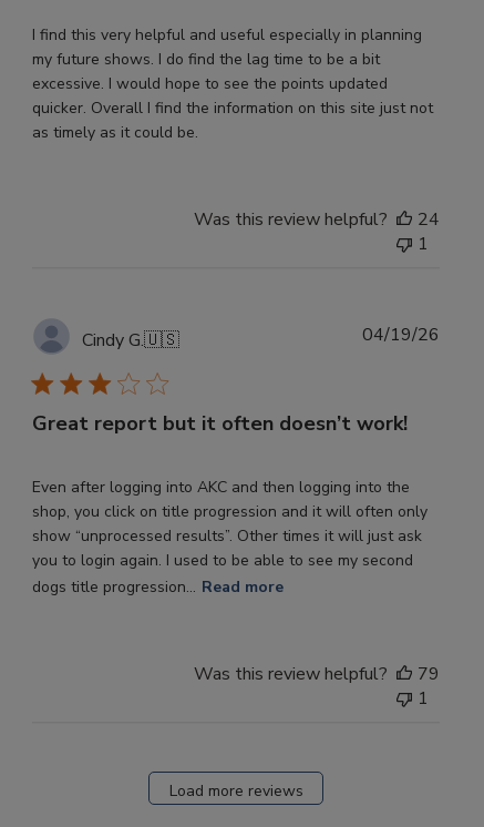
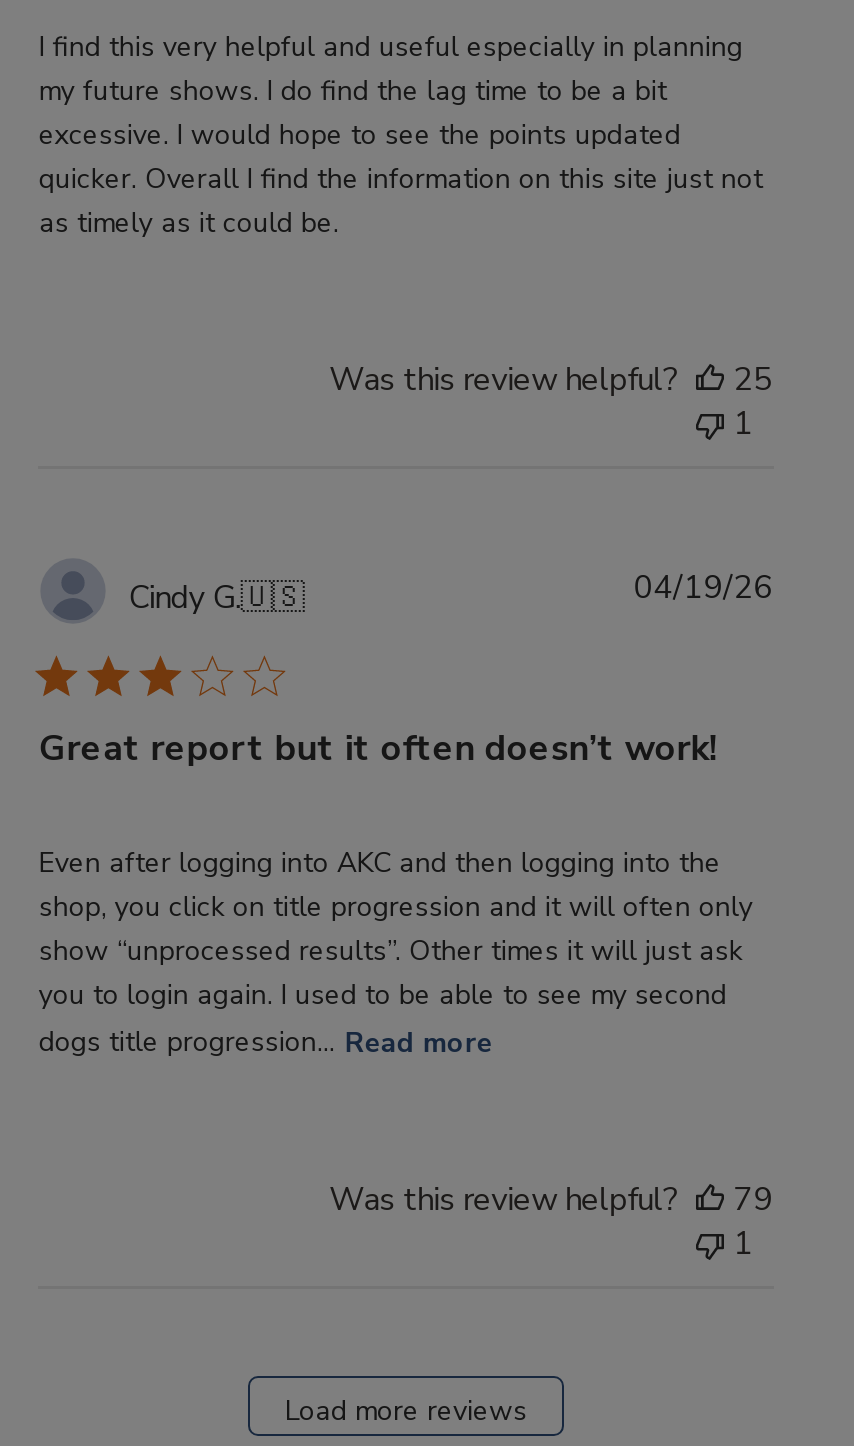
[193,208,439,232] Was this review helpful? 24 -> [329,358,773,402] Was this review helpful? 25

